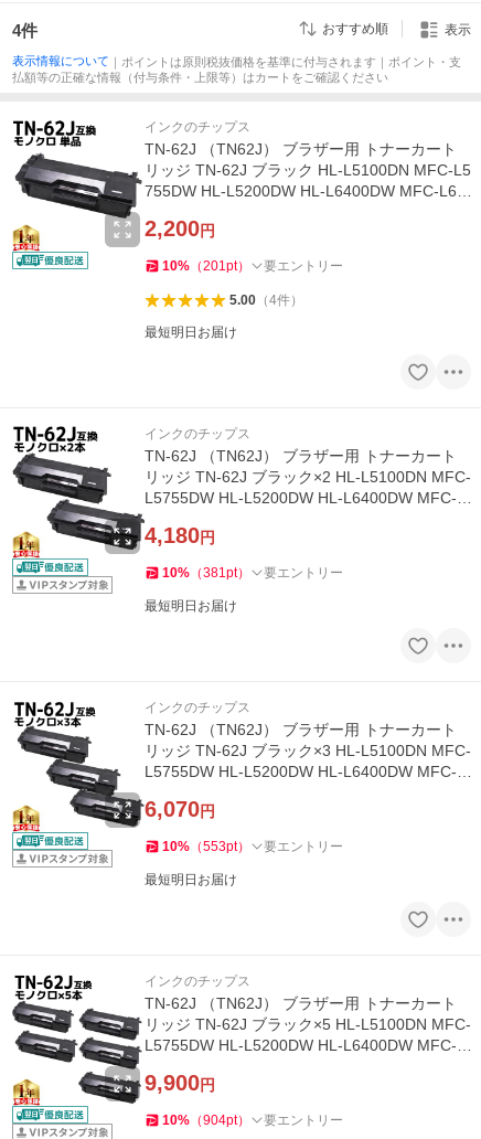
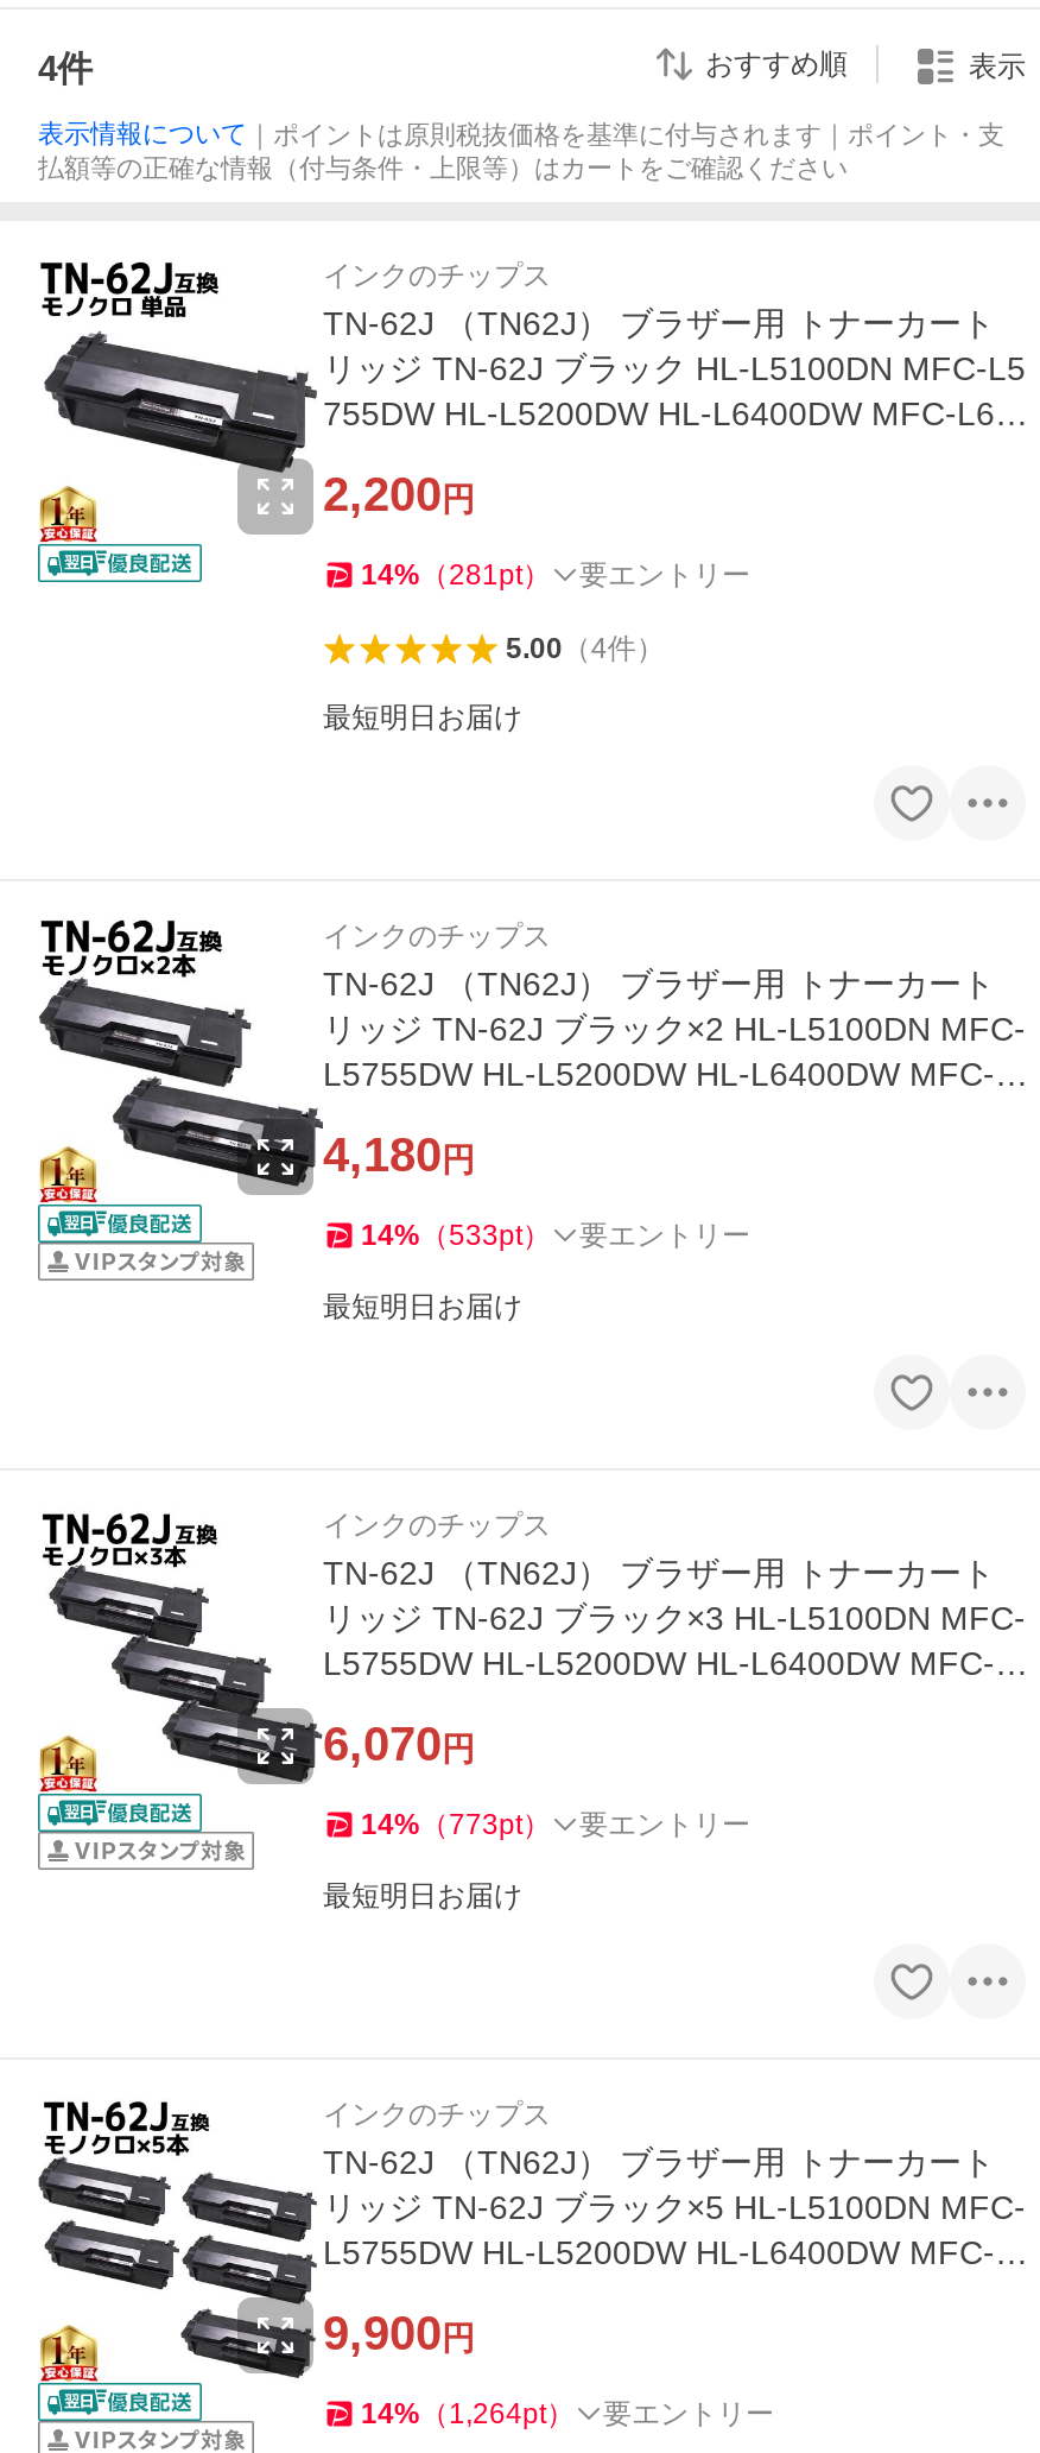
[162,258,343,274] 10%（201pt） 要エントリー -> [361,559,750,592] 14%（281pt） 要エントリー
[162,565,343,581] 10%（381pt） 要エントリー -> [361,1219,750,1253] 14%（533pt） 要エントリー
[162,839,343,854] 10%（553pt） 要エントリー -> [361,1808,750,1842] 14%（773pt） 要エントリー
[162,1113,343,1128] 10%（904pt） 要エントリー -> [361,2398,774,2431] 14%（1,264pt） 要エントリー

